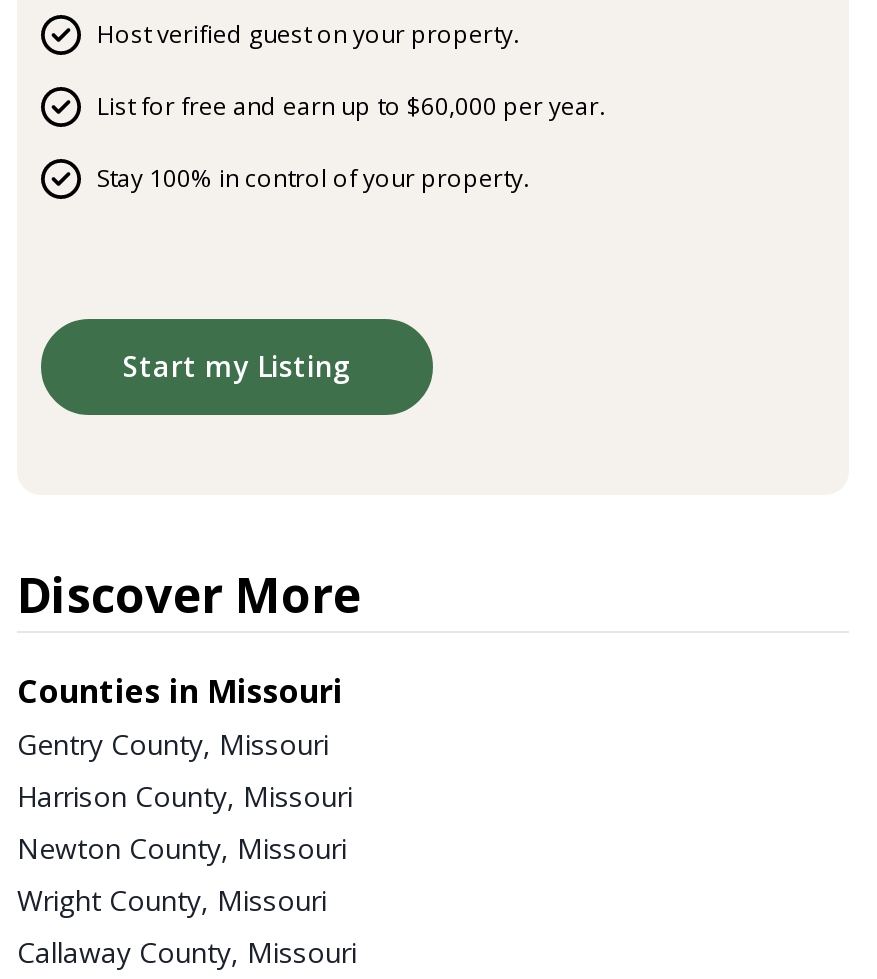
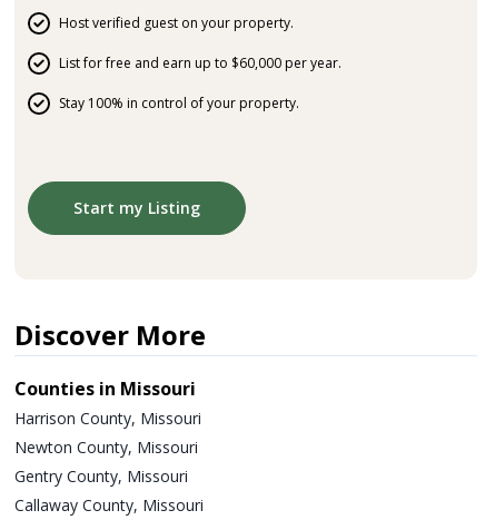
moved [17,726,329,764] -> [14,466,188,487]: Gentry County, Missouri
[17,882,327,920] Wright County, Missouri -> none

